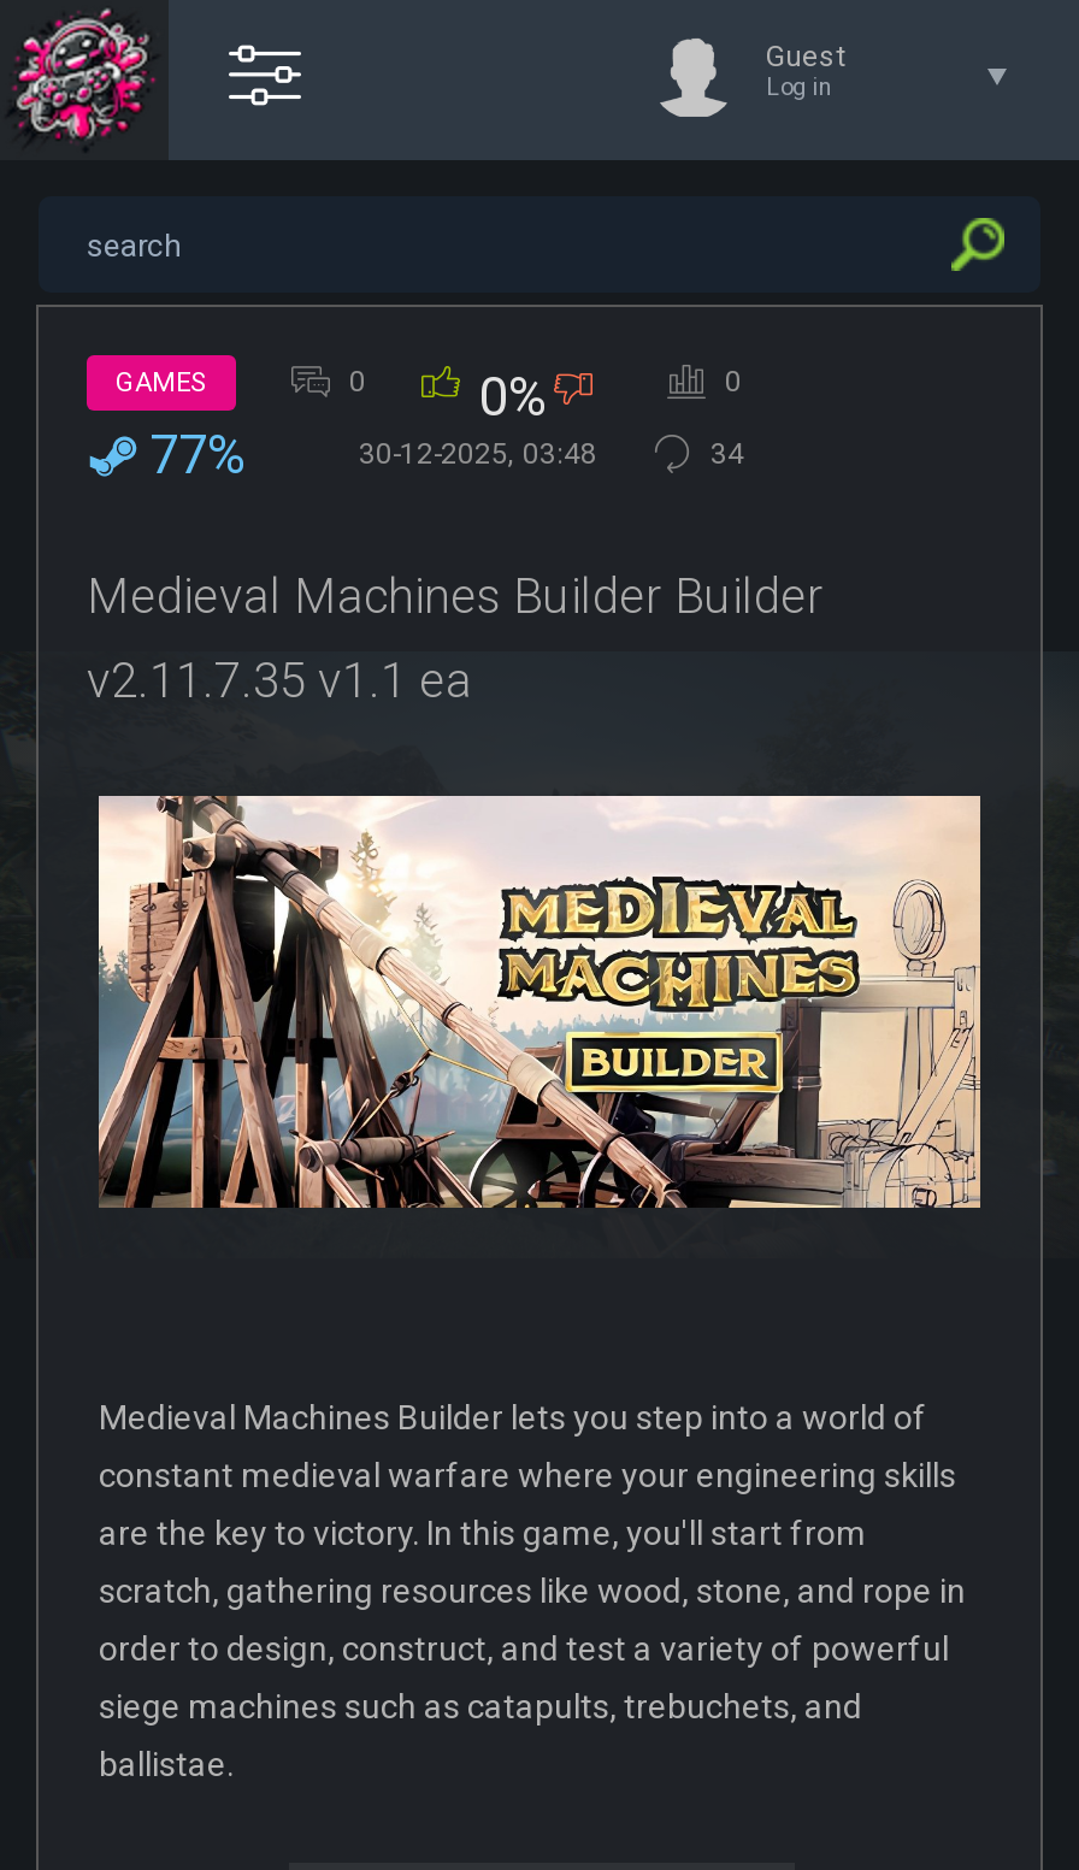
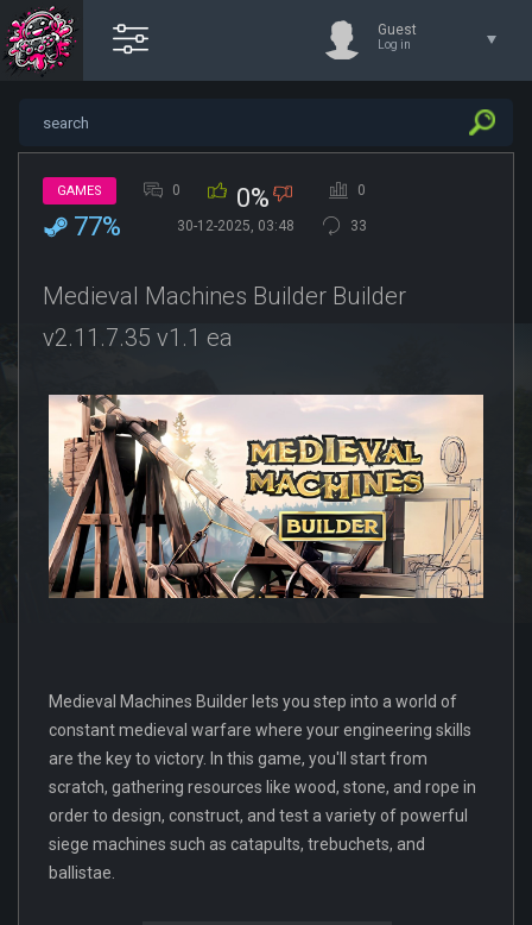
[711,437,744,471] 34 -> [350,218,367,234] 33

